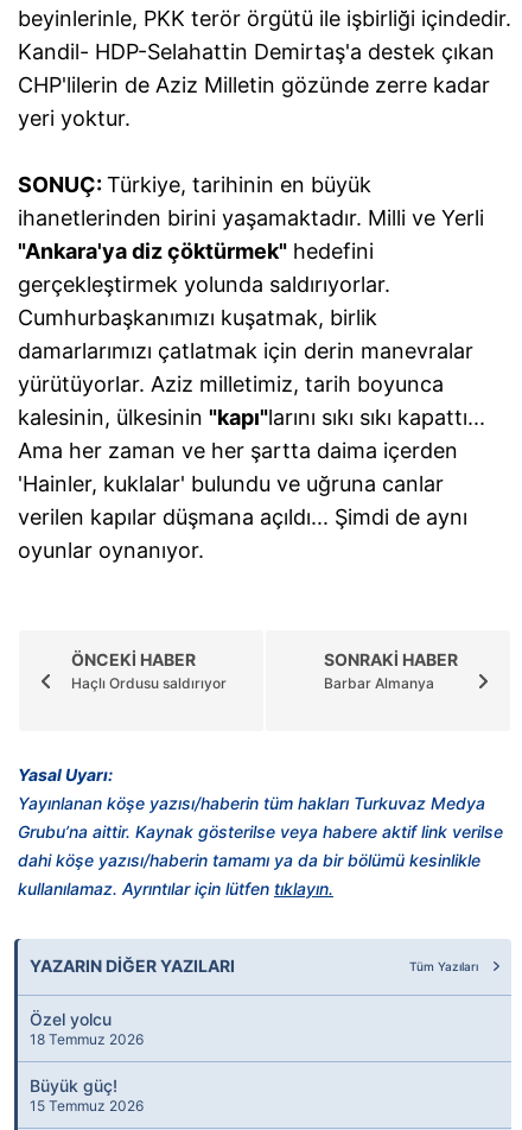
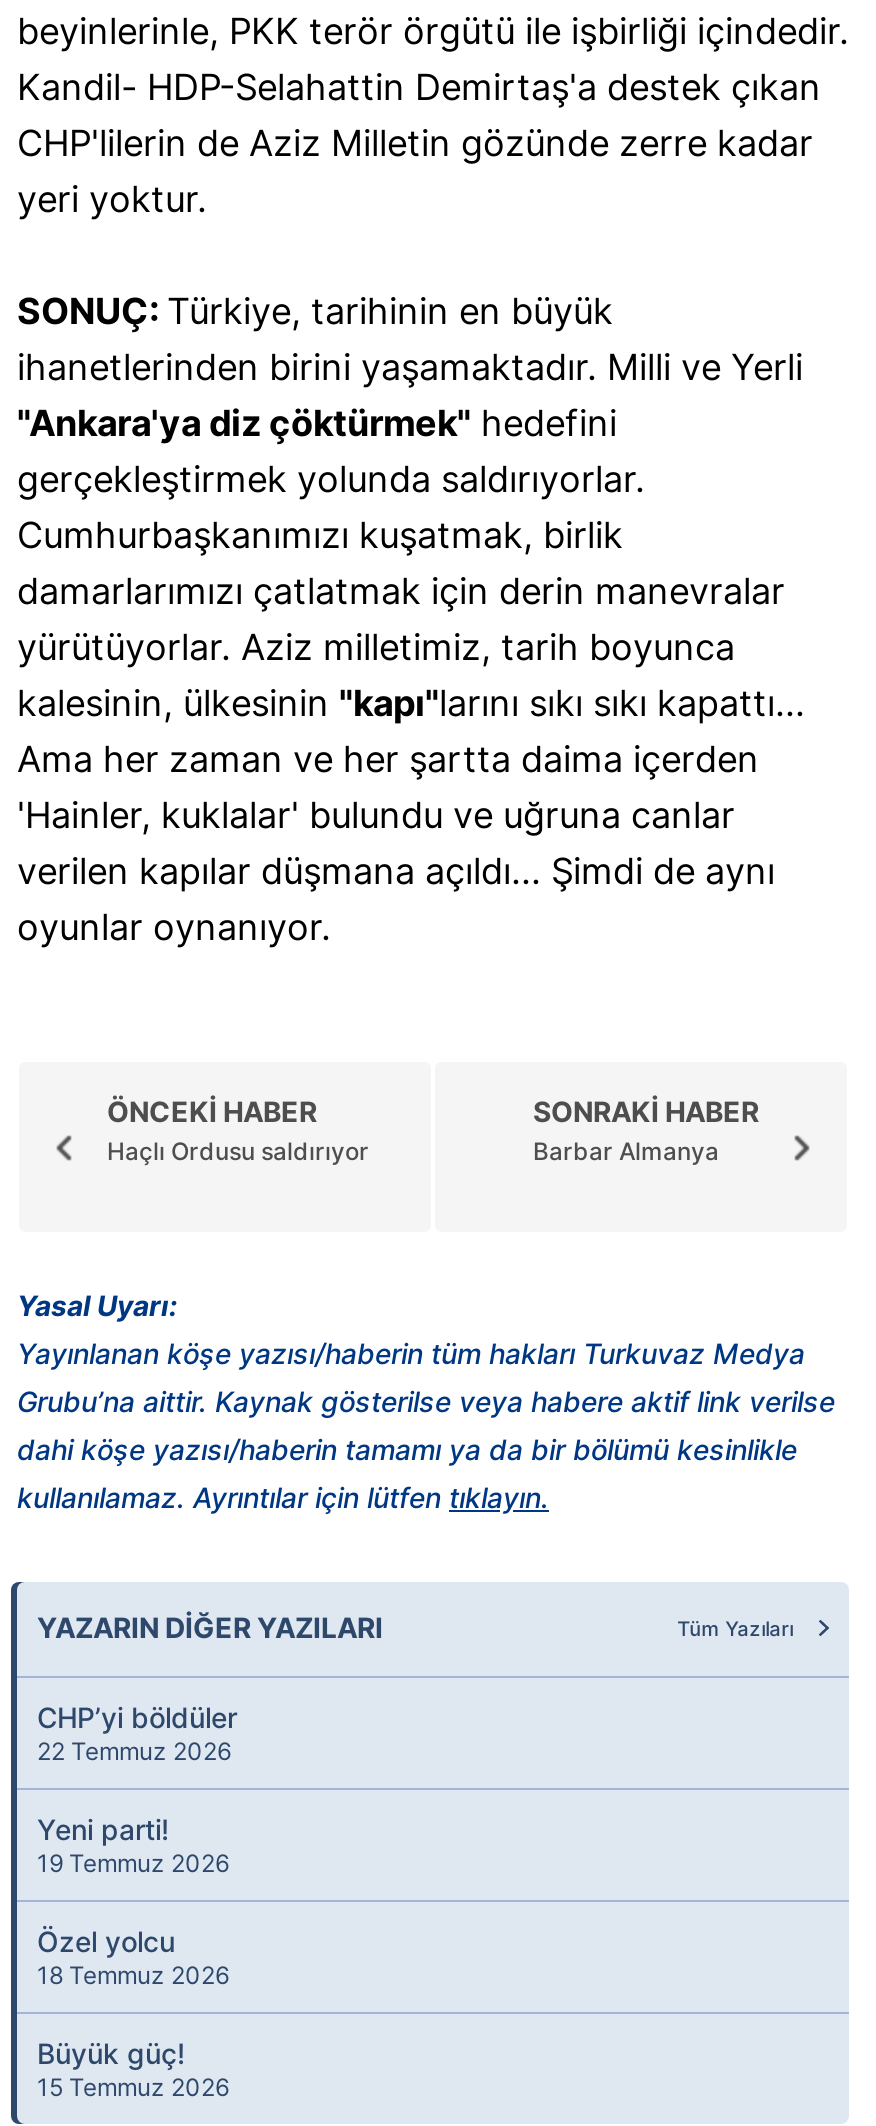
none -> [37,1699,237,1877] CHP’yi böldüler | 22 Temmuz 2026 | Yeni parti! | 19 Temmuz 2026

